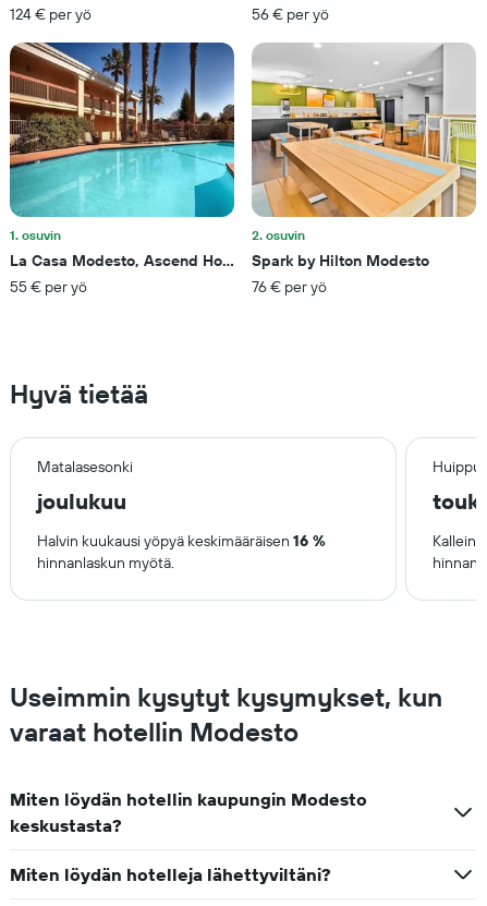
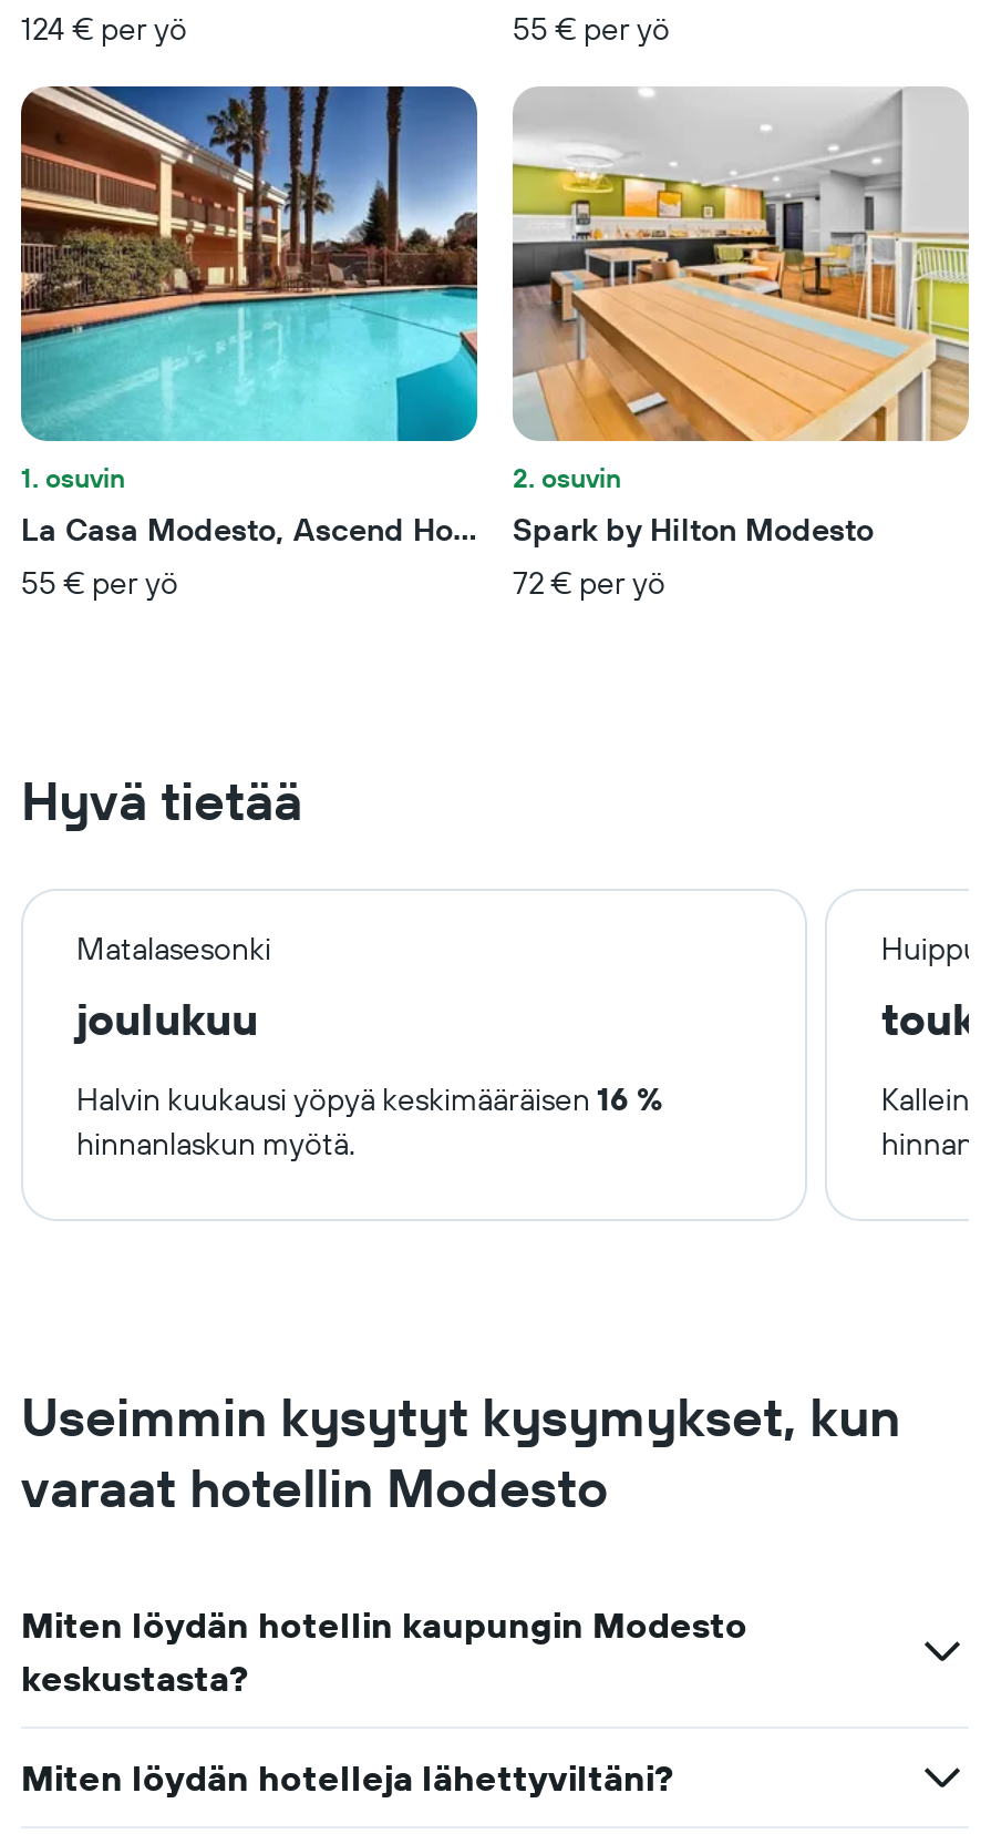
[252,4,329,24] 56 € per yö -> [513,8,670,48] 55 € per yö
[252,276,327,296] 76 € per yö -> [513,562,665,602] 72 € per yö

